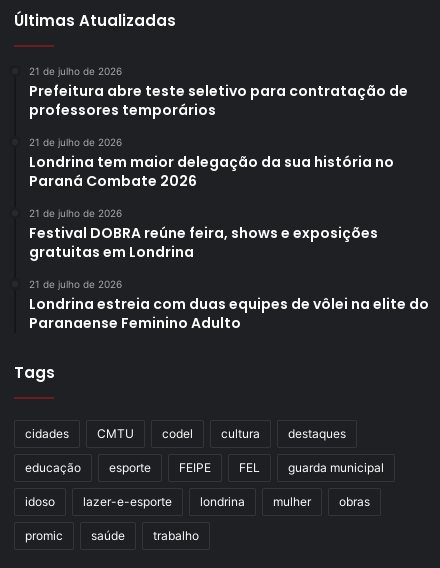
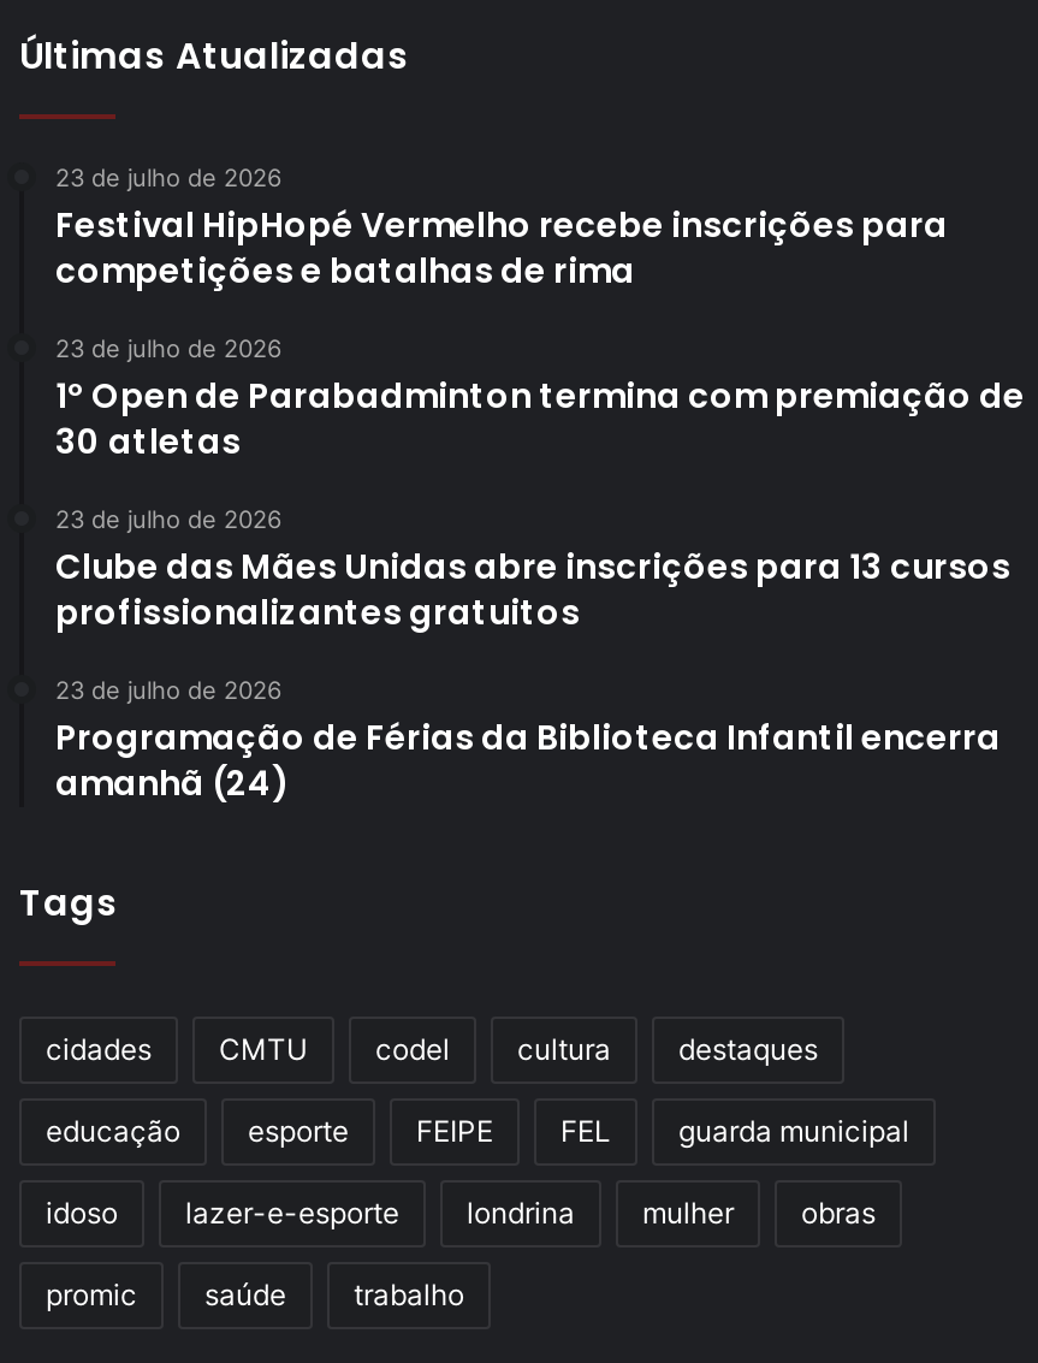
[29,65,408,120] 21 de julho de 2026 | Prefeitura abre teste seletivo para contratação de | professores temporários -> [55,161,948,294] 23 de julho de 2026 | Festival HipHopé Vermelho recebe inscrições para | competições e batalhas de rima
[29,136,394,191] 21 de julho de 2026 | Londrina tem maior delegação da sua história no | Paraná Combate 2026 -> [55,332,1025,465] 23 de julho de 2026 | 1º Open de Parabadminton termina com premiação de | 30 atletas
[29,207,378,262] 21 de julho de 2026 | Festival DOBRA reúne feira, shows e exposições | gratuitas em Londrina -> [55,503,1010,635] 23 de julho de 2026 | Clube das Mães Unidas abre inscrições para 13 cursos | profissionalizantes gratuitos
[29,278,429,333] 21 de julho de 2026 | Londrina estreia com duas equipes de vôlei na elite do | Paranaense Feminino Adulto -> [55,674,1001,806] 23 de julho de 2026 | Programação de Férias da Biblioteca Infantil encerra | amanhã (24)

